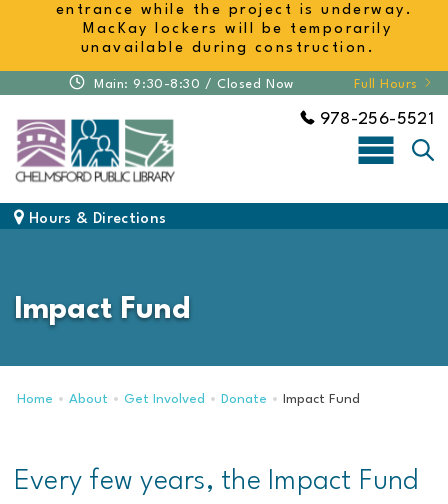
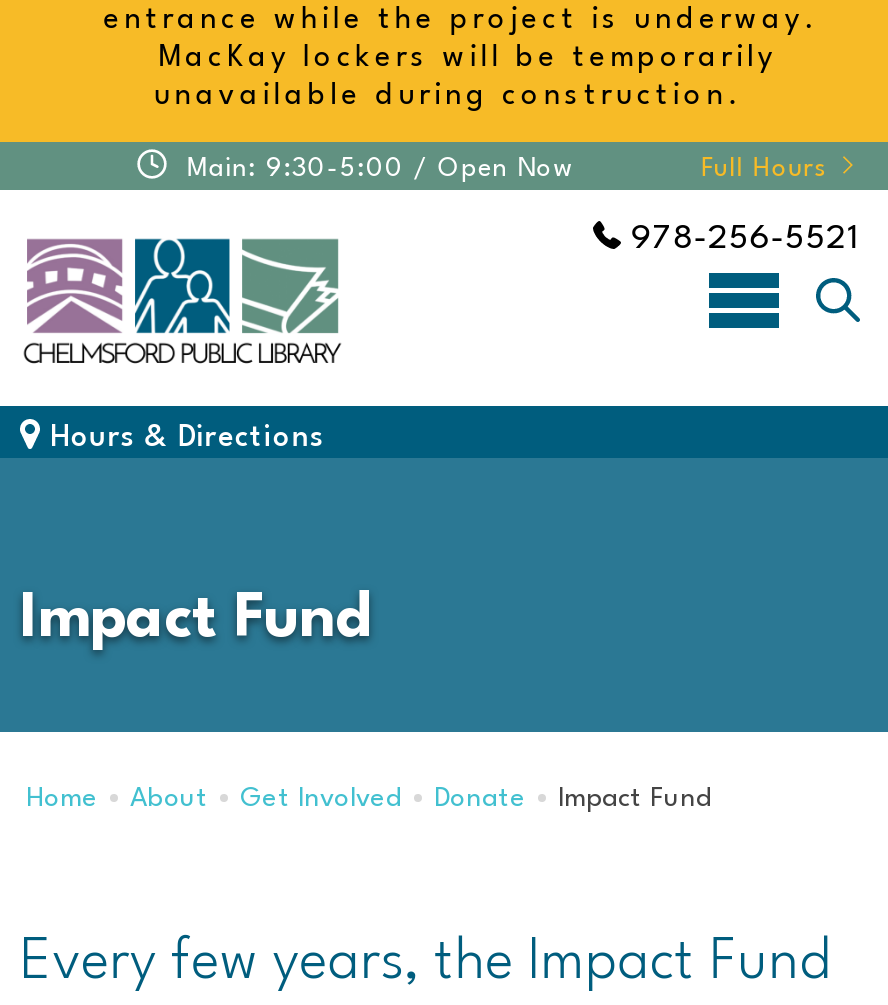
[94,78,294,91] Main: 9:30-8:30 / Closed Now -> [187,155,573,181] Main: 9:30-5:00 / Open Now

